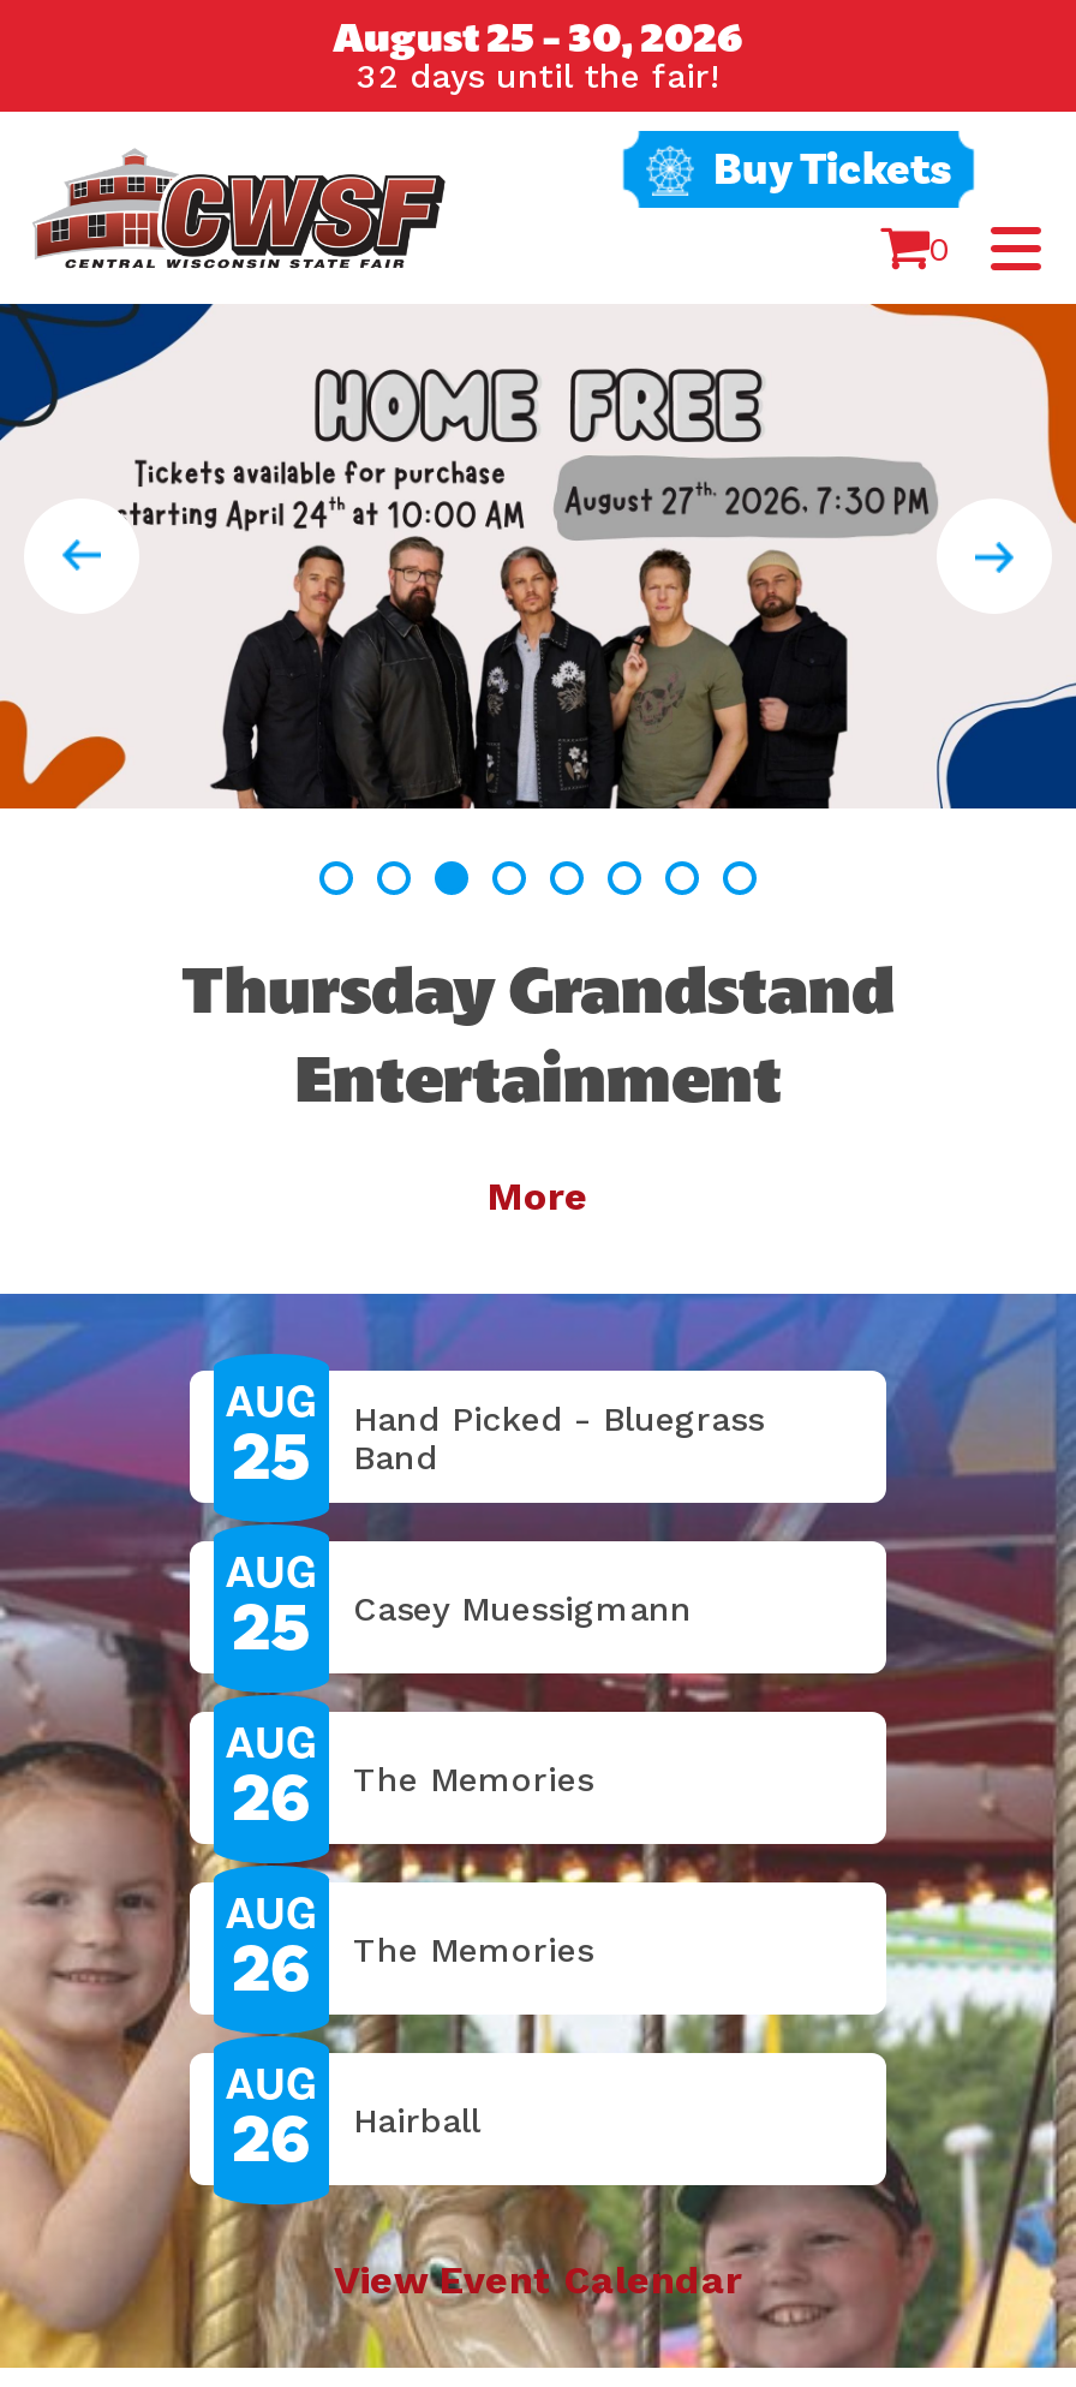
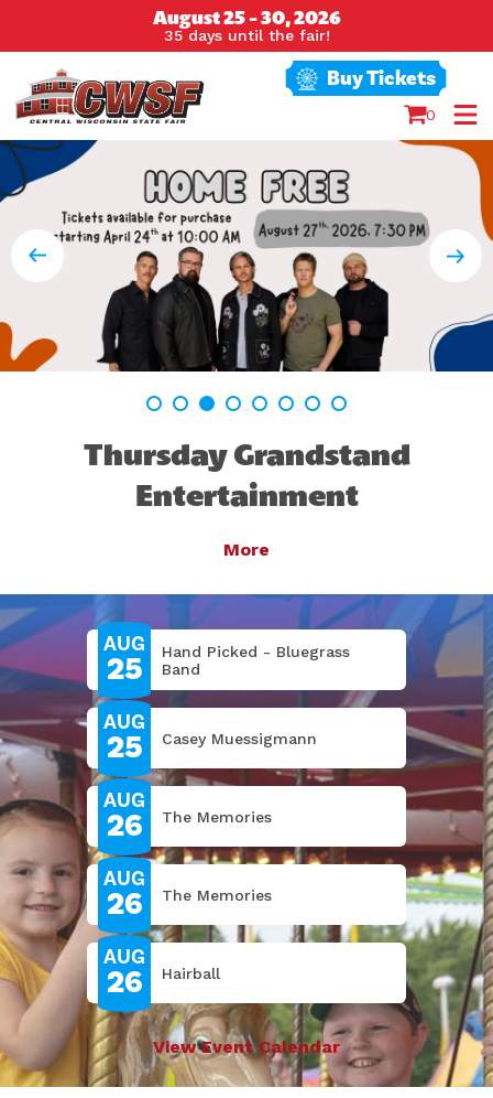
[357,56,719,95] 32days until the fair! -> [163,26,330,44] 35days until the fair!

